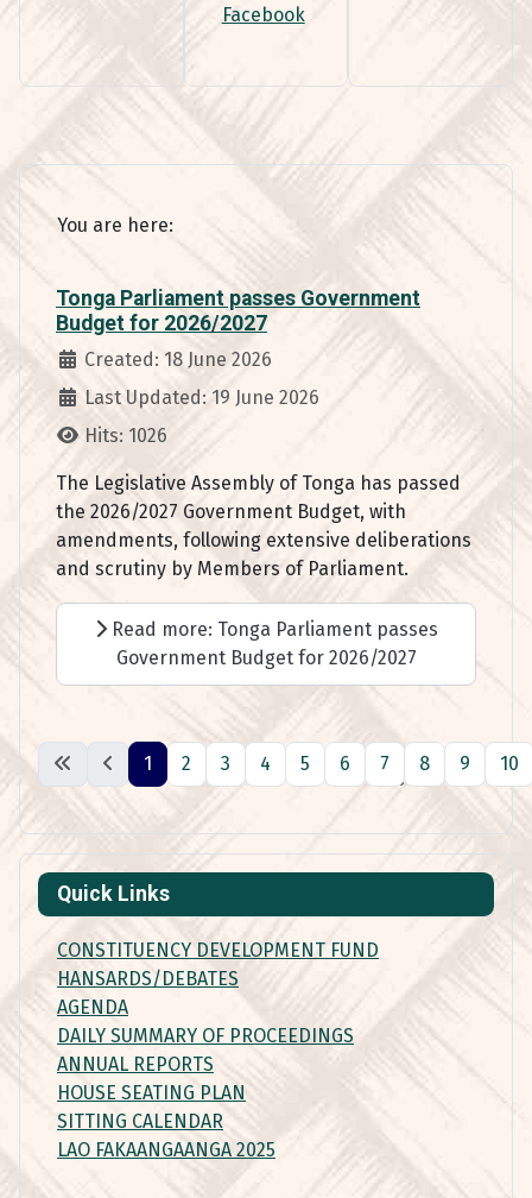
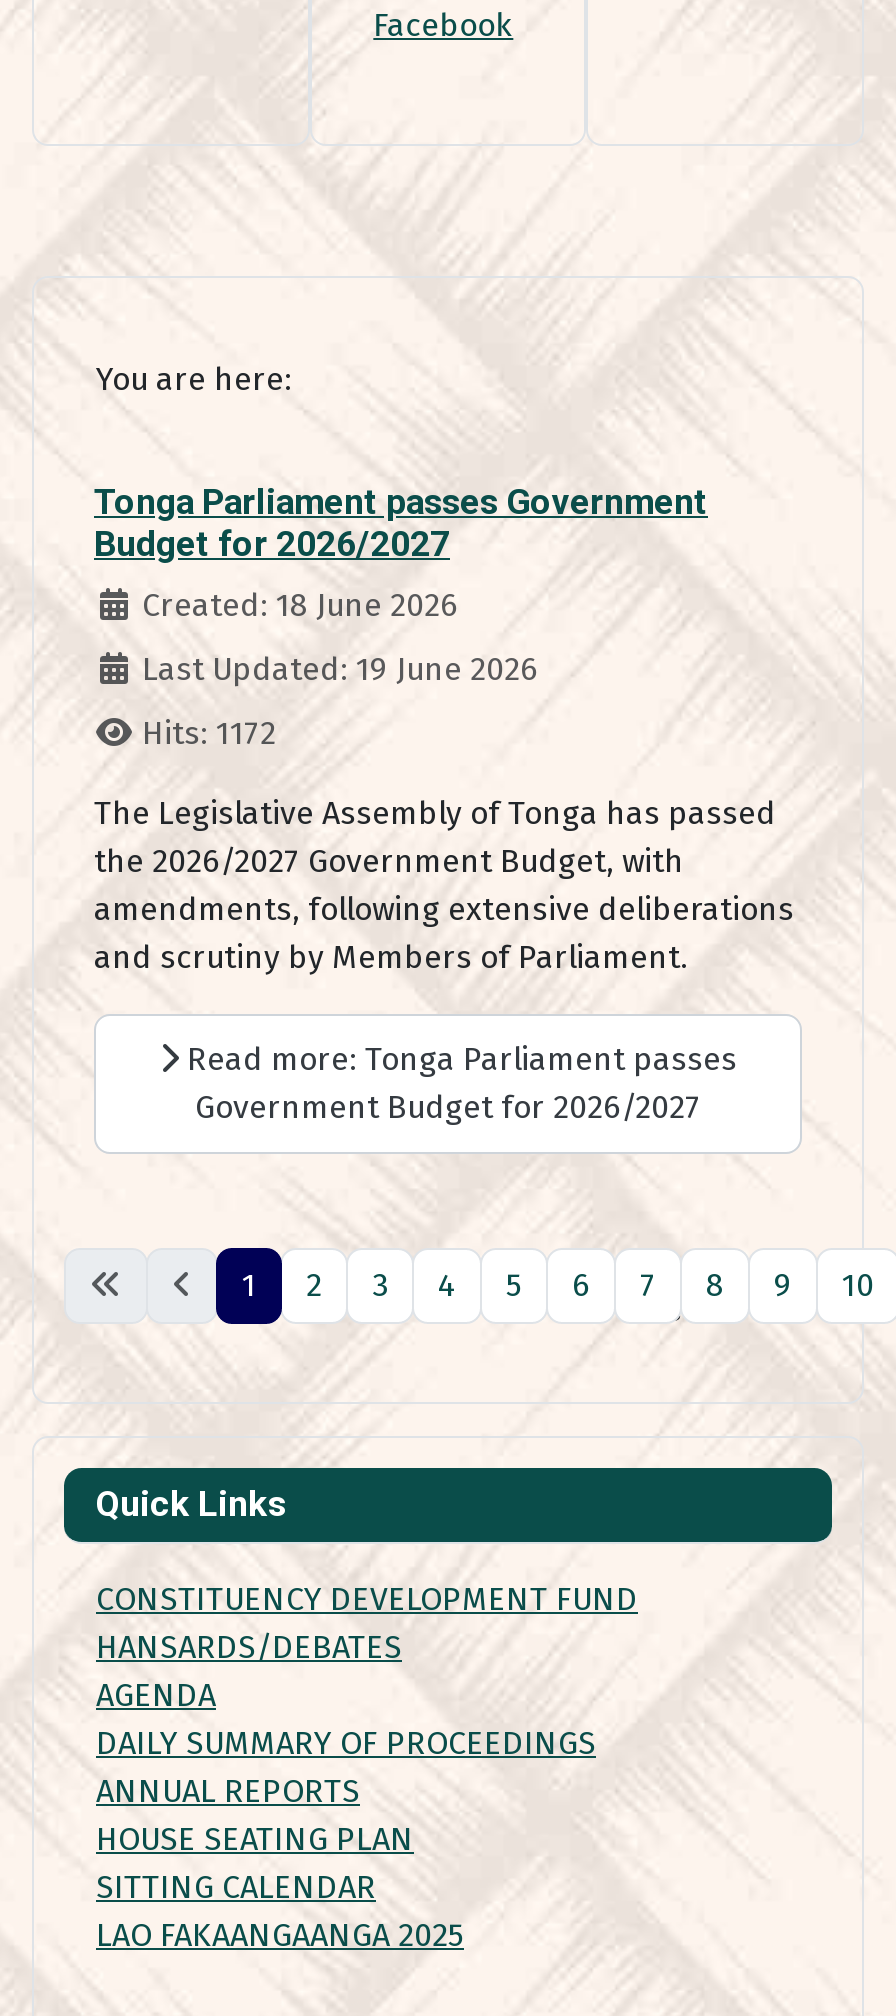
[84,425,167,447] Hits: 1026 -> [142,715,276,753] Hits: 1172

